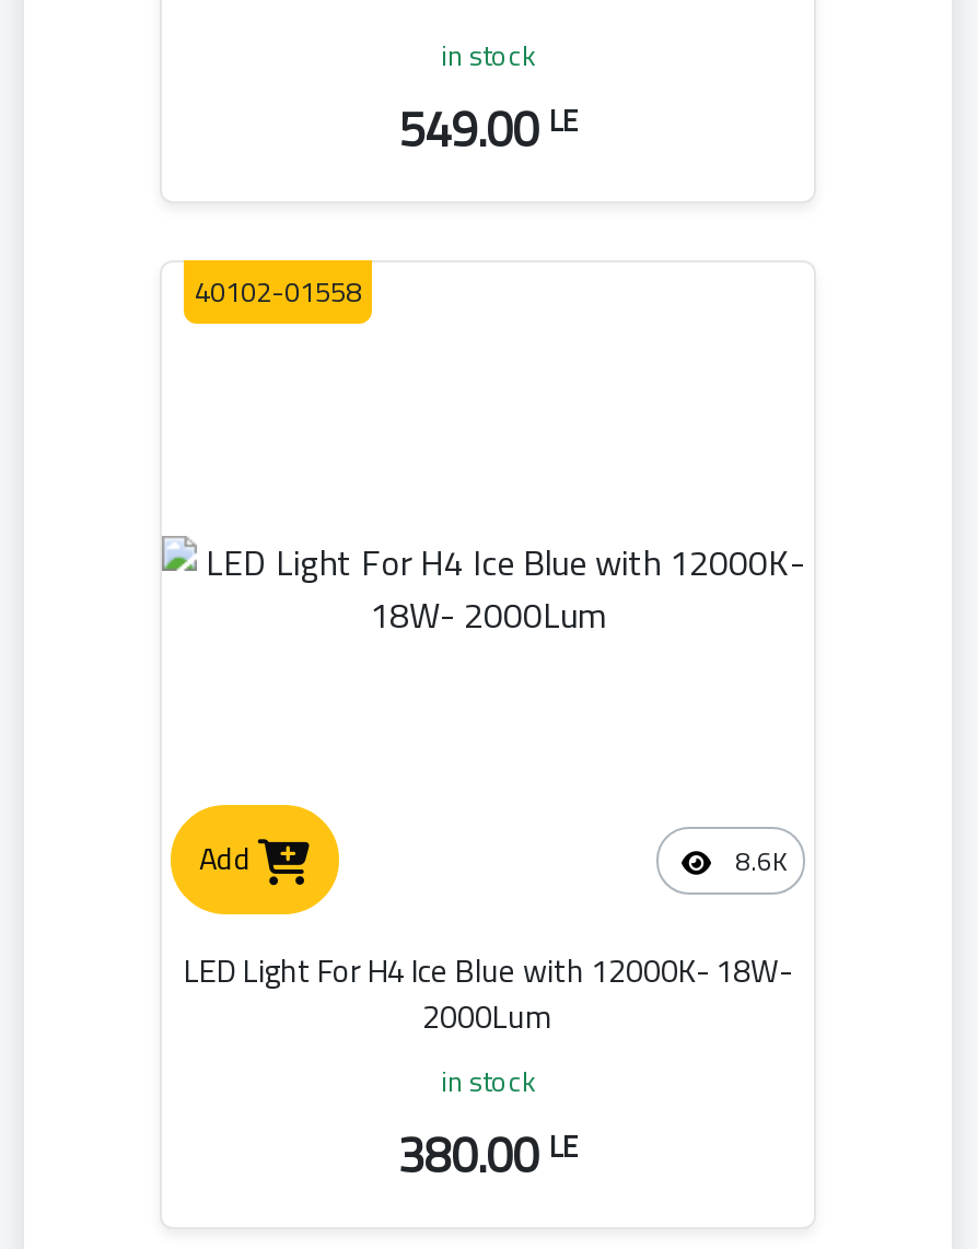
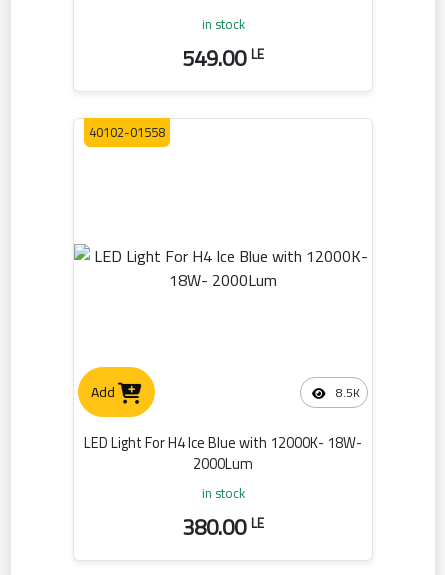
[729,836,788,886] 8.6K -> [333,381,360,404] 8.5K

